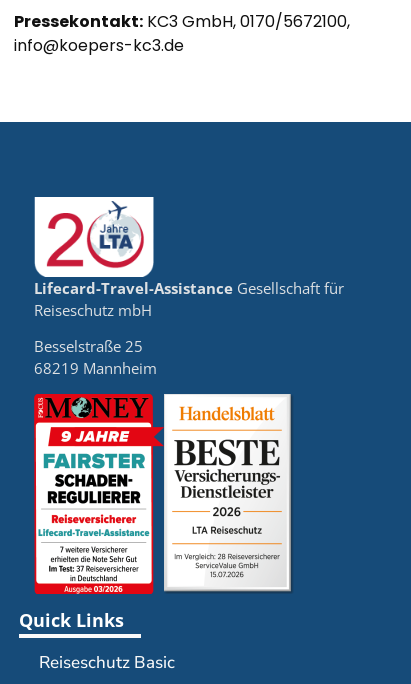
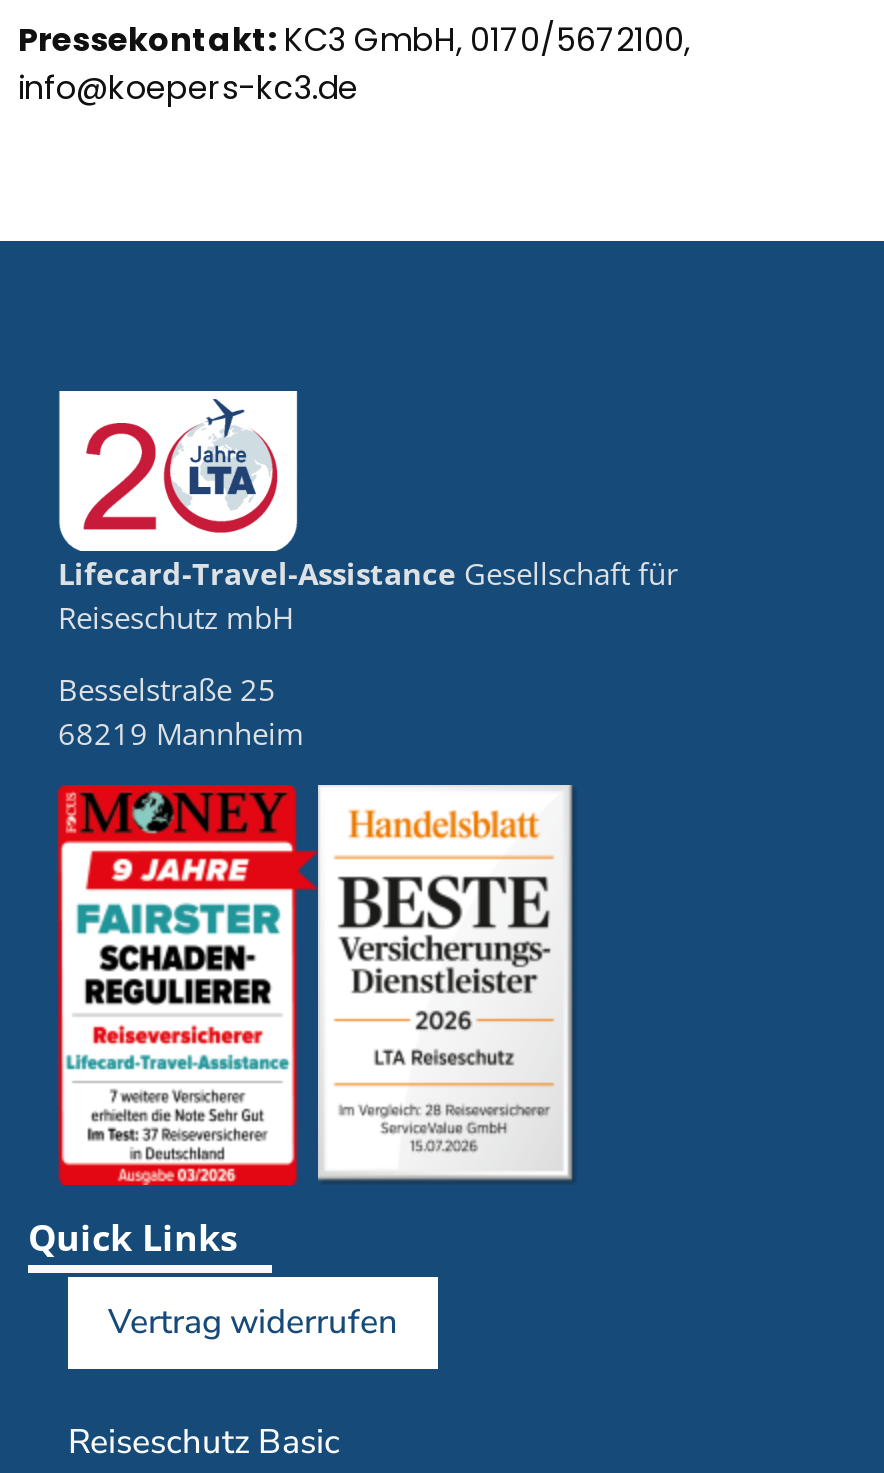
none -> [108,1298,398,1344] Vertrag widerrufen

